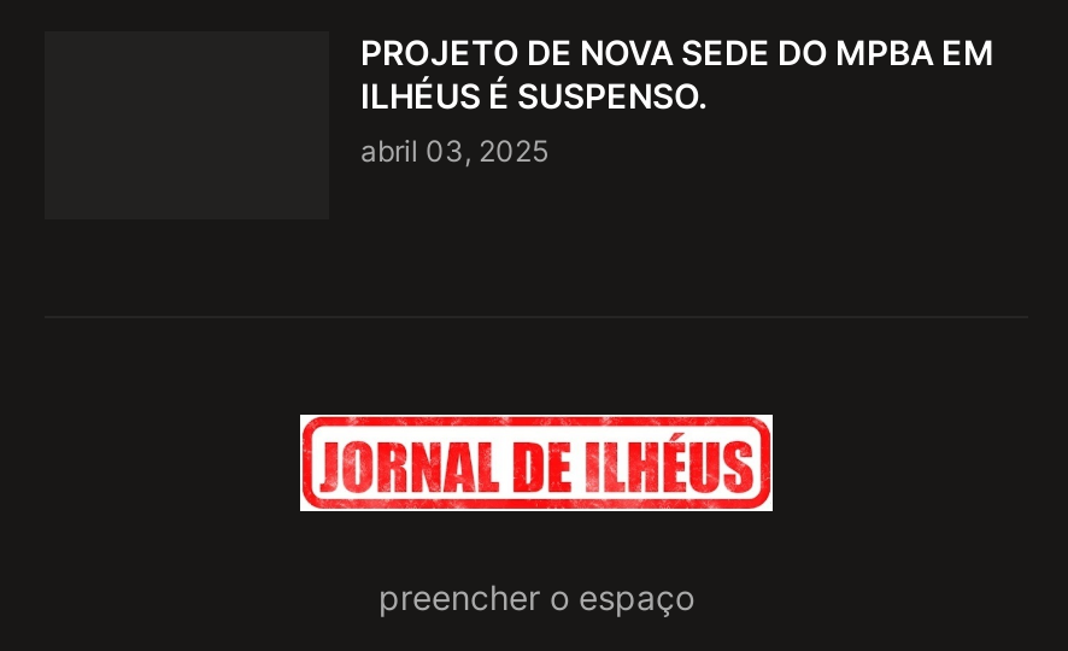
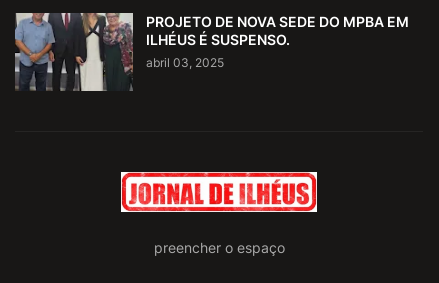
none -> [14,12,134,92] [image]

